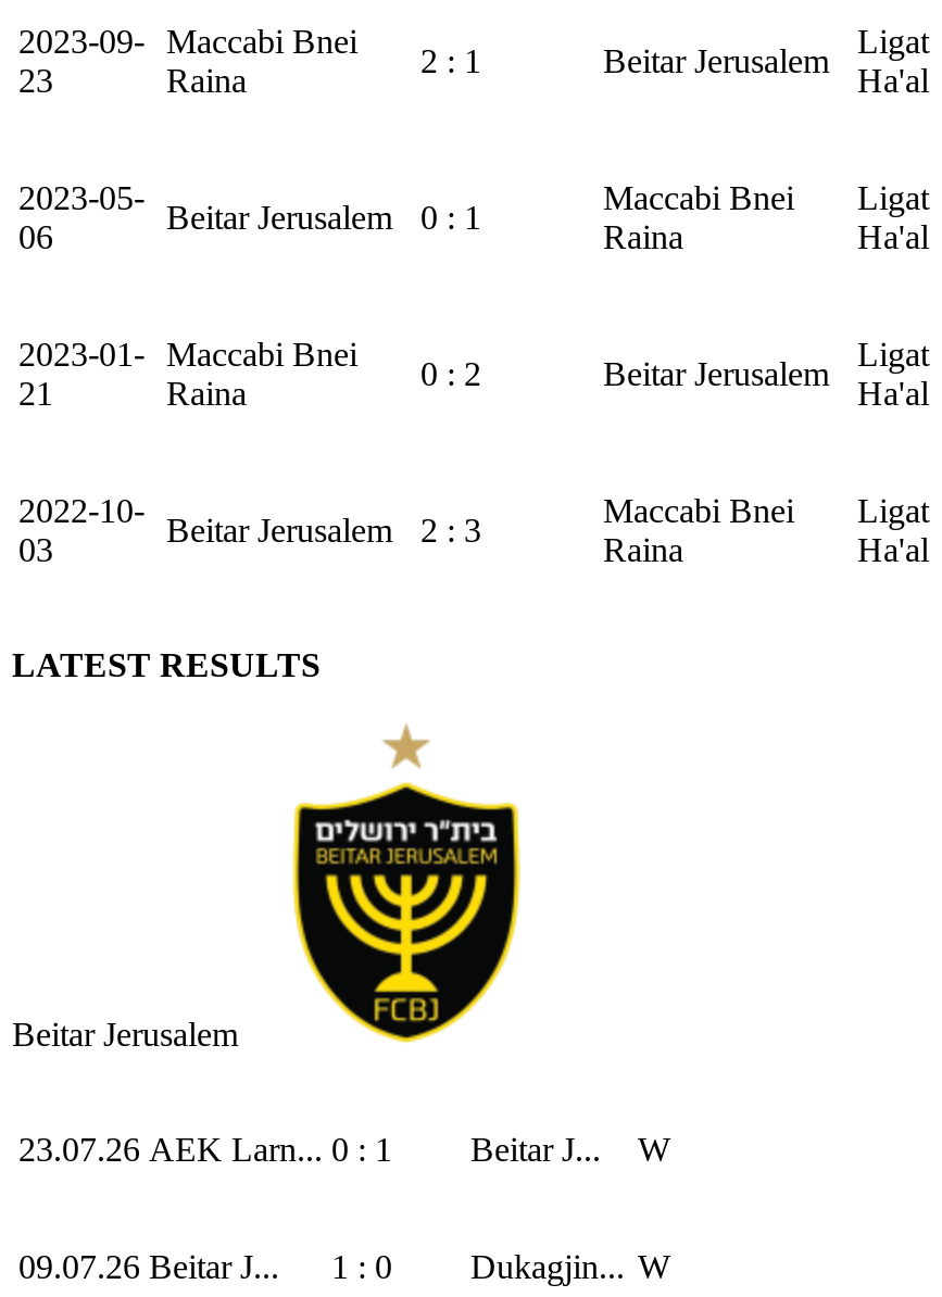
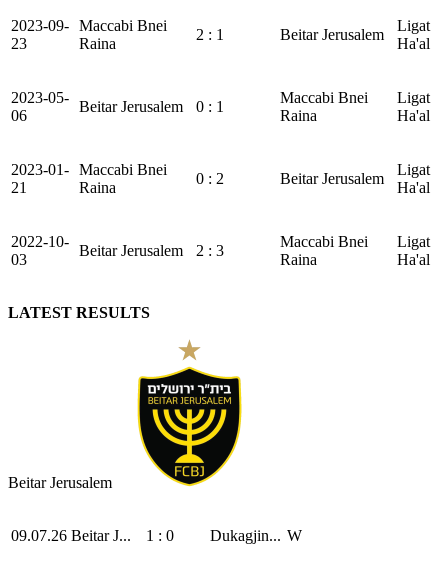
[18,1132,670,1169] 23.07.26 AEK Larn... 0 : 1 | Beitar J... | W -> none

